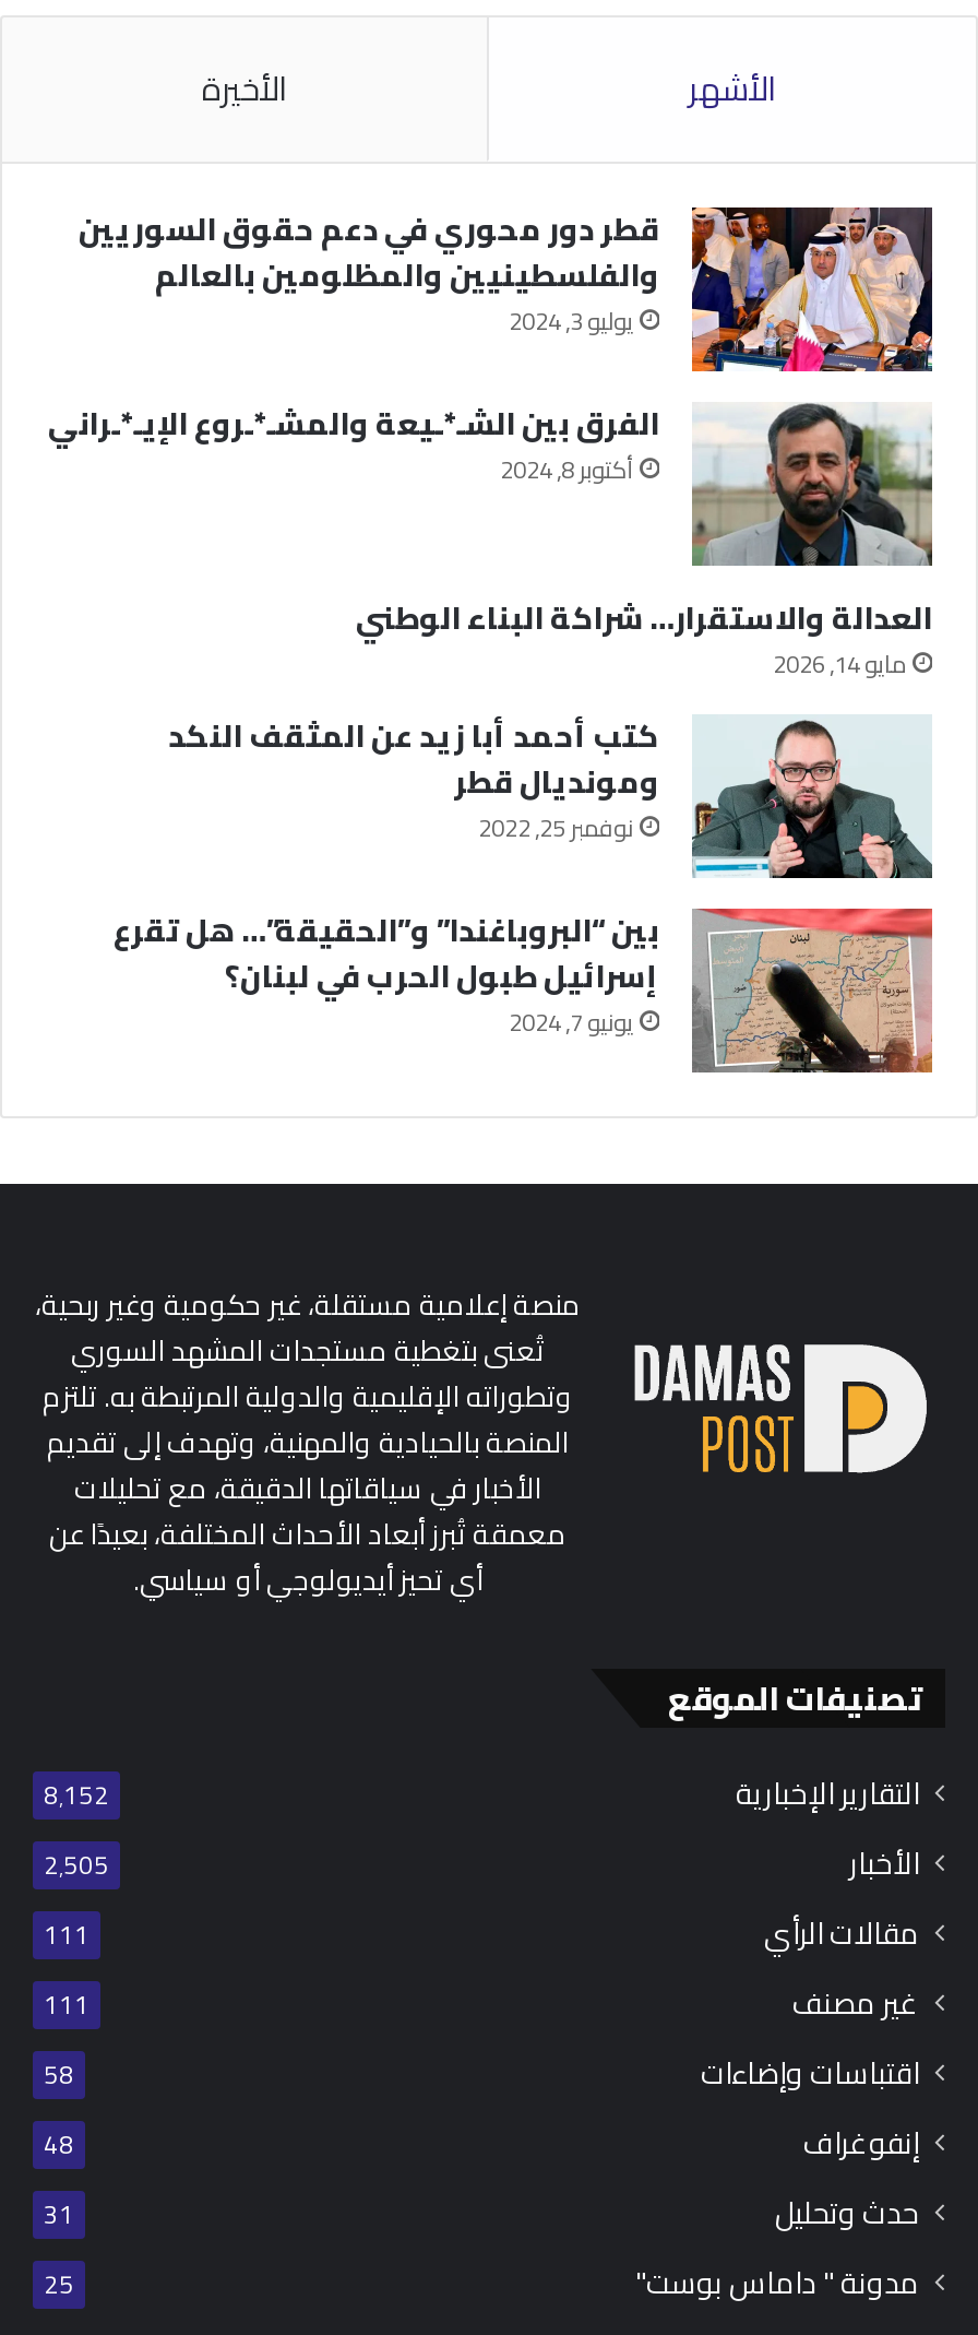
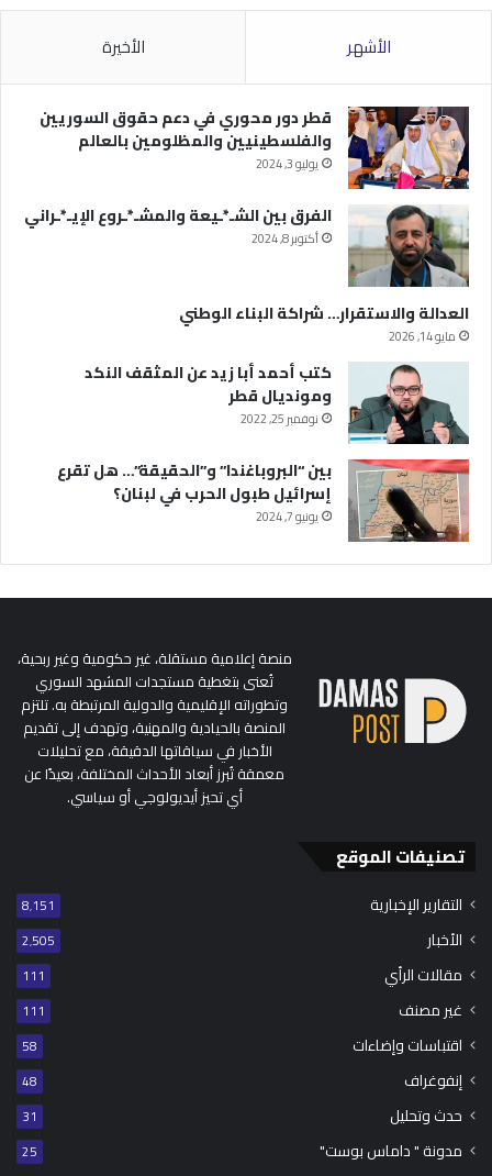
[44,1772,109,1820] 8٬152 -> [22,893,55,917] 8٬151

